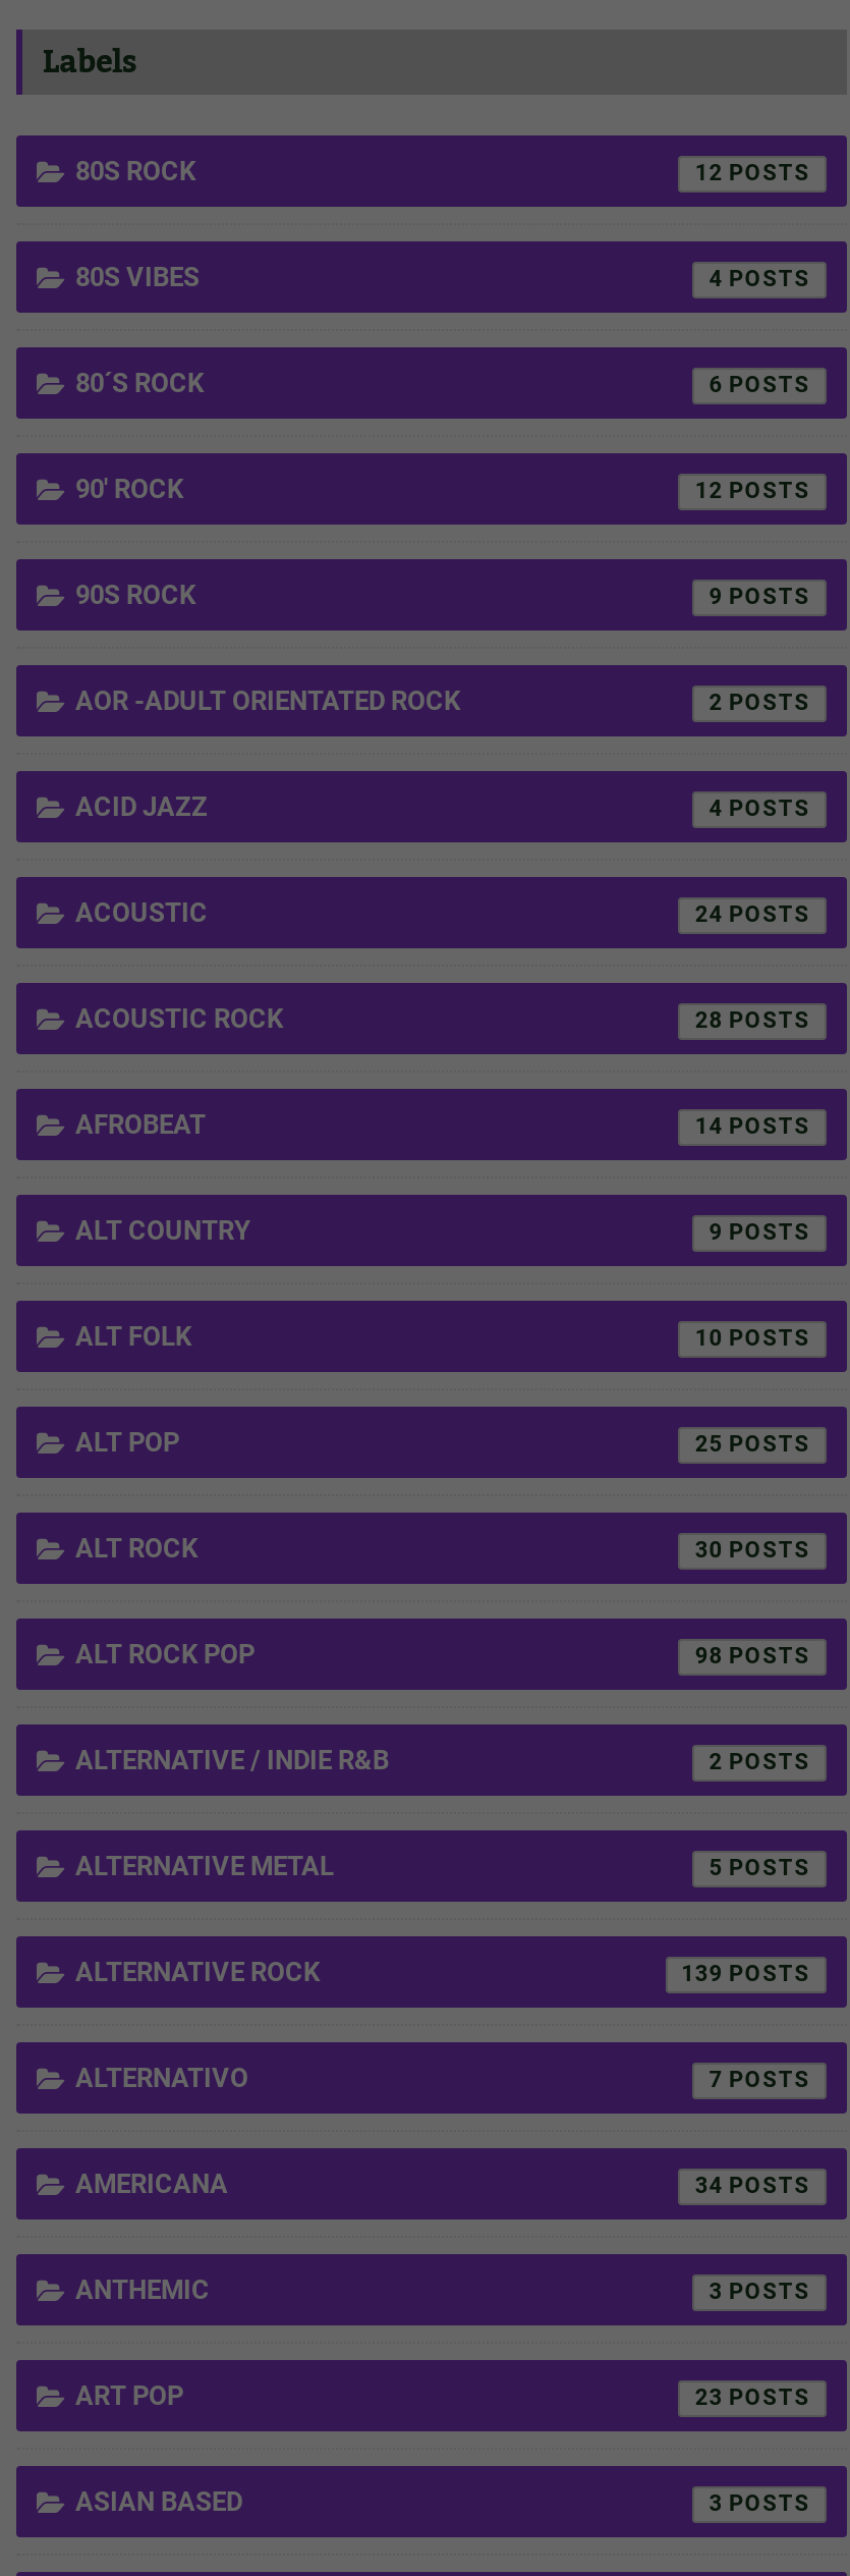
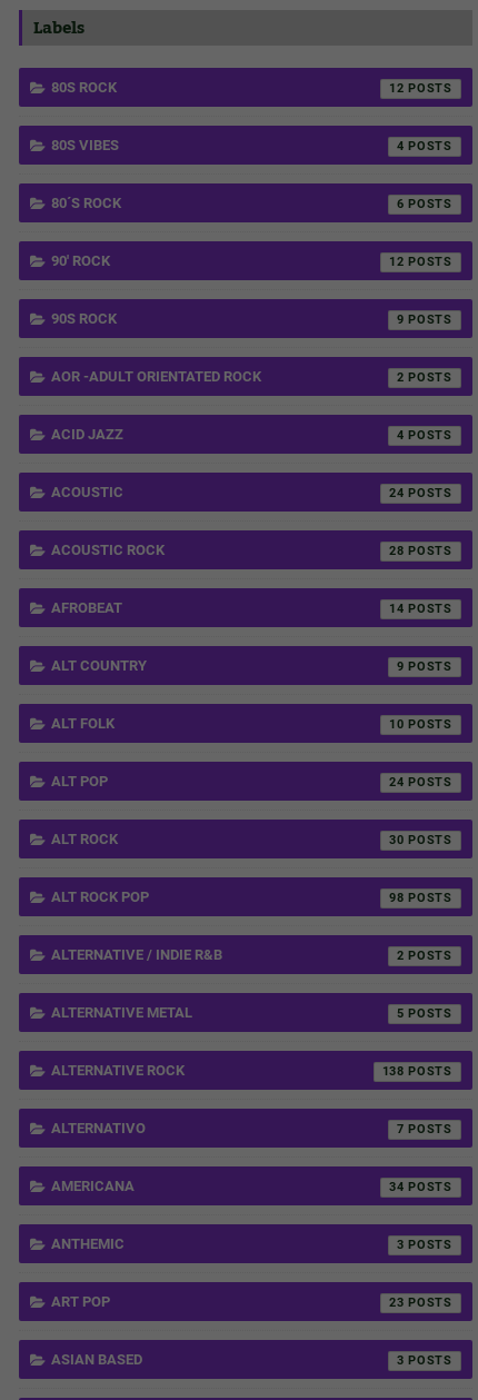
[695,1431,723,1457] 25 -> [390,775,405,789] 24
[681,1961,723,1987] 139 -> [382,1064,405,1079] 138

